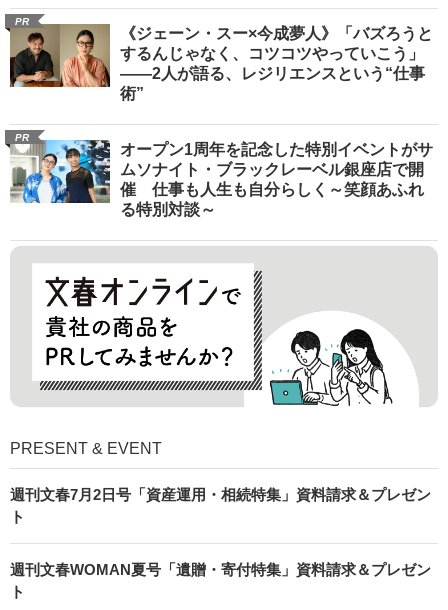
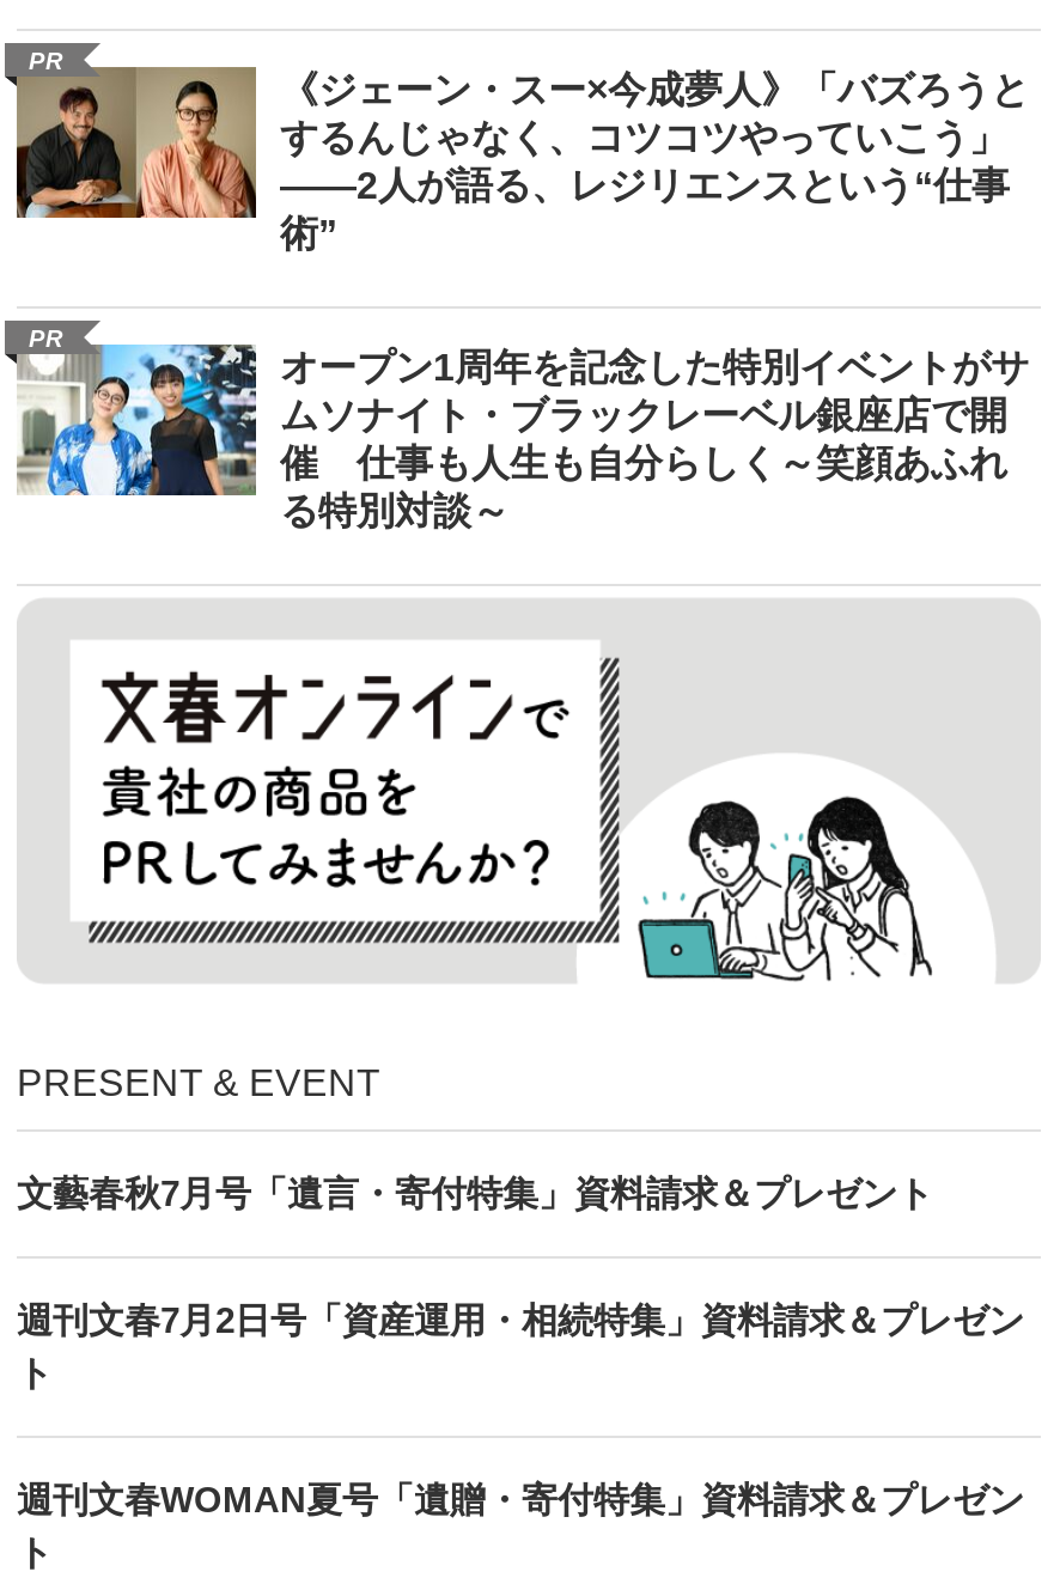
none -> [17,1173,933,1214] 文藝春秋7月号「遺言・寄付特集」資料請求＆プレゼント

